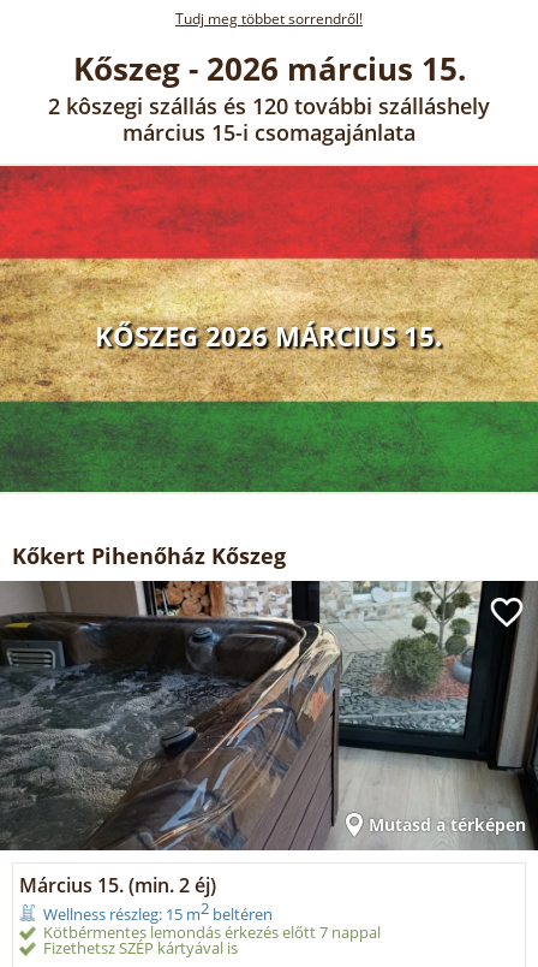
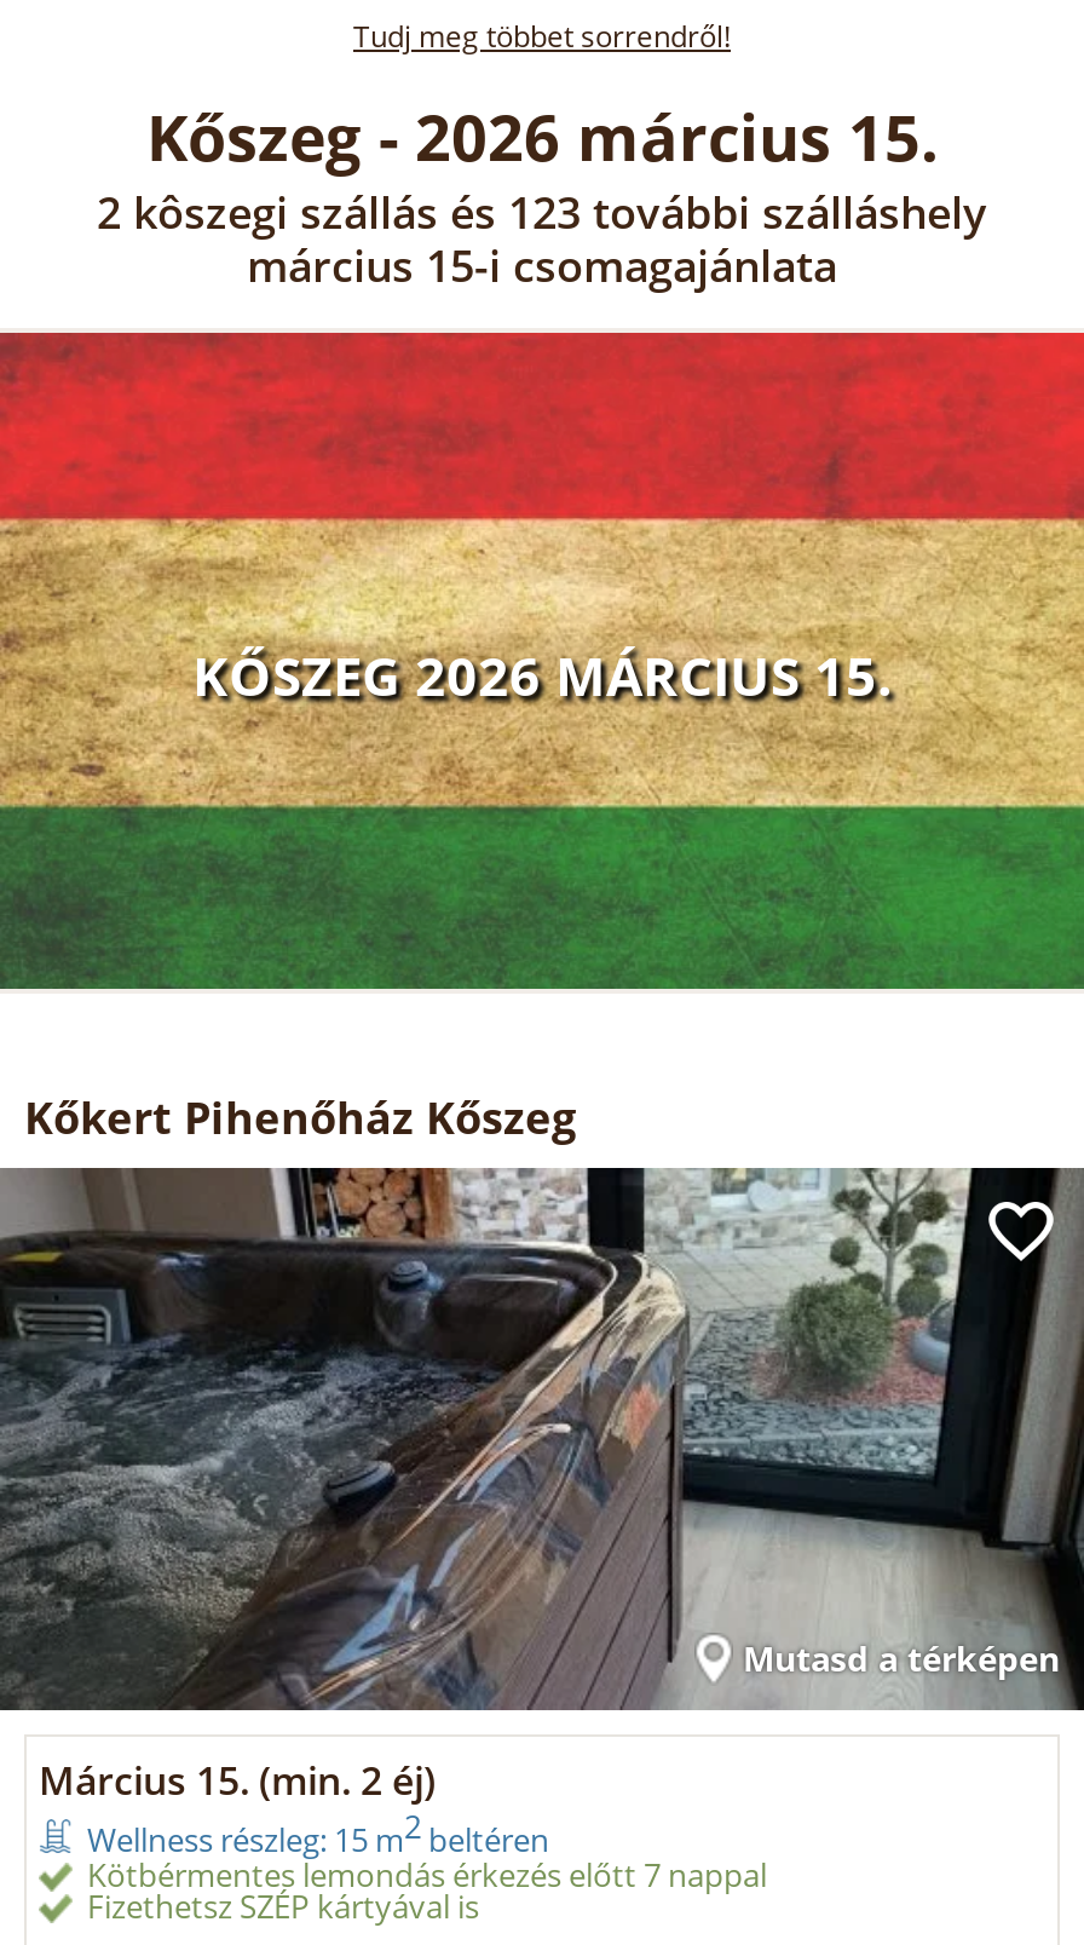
[48,91,490,120] 2 kôszegi szállás és 120 további szálláshely -> [97,183,987,241] 2 kôszegi szállás és 123 további szálláshely

